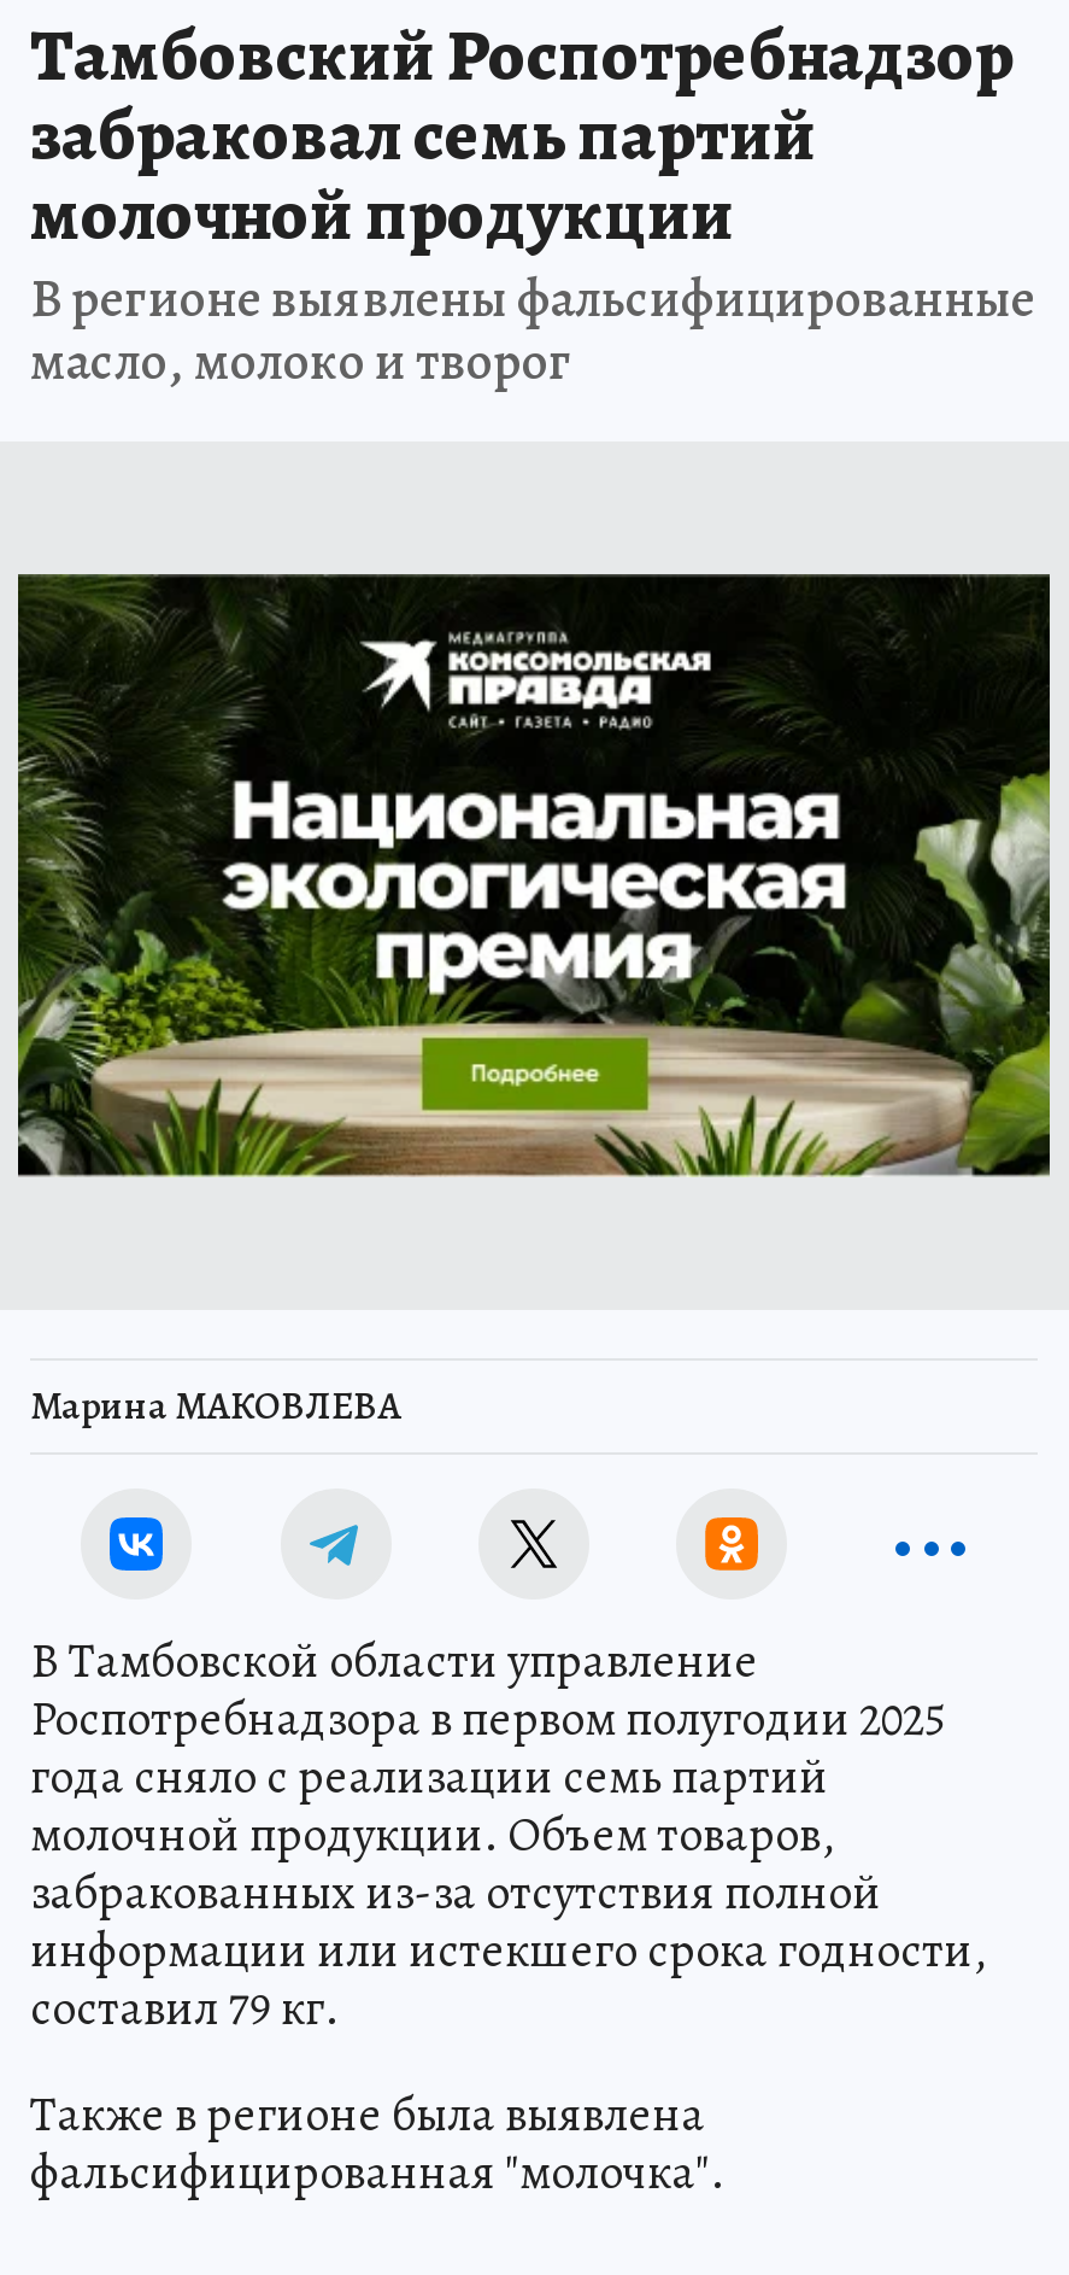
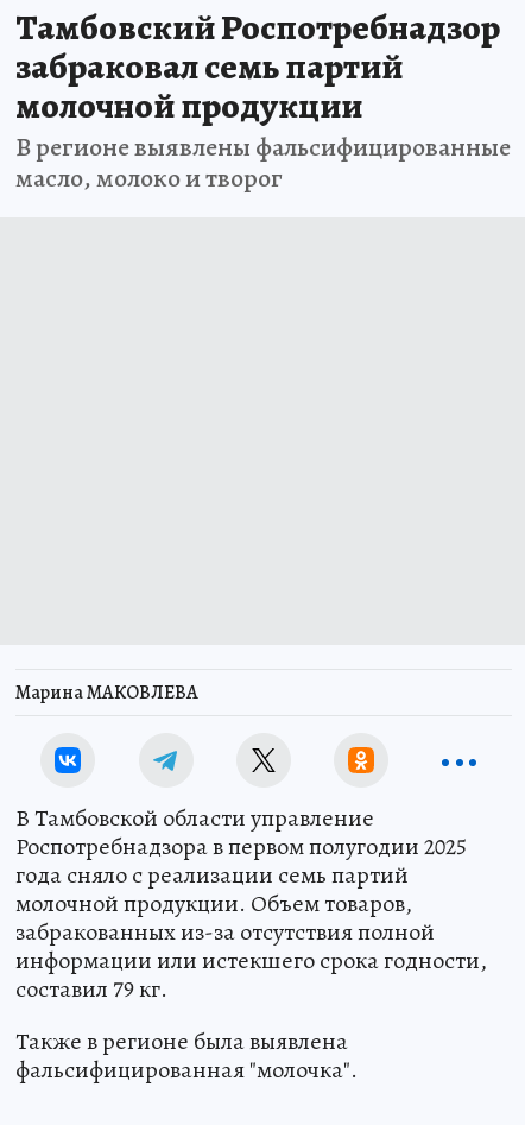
[16,572,1052,1180] [image] -> none

